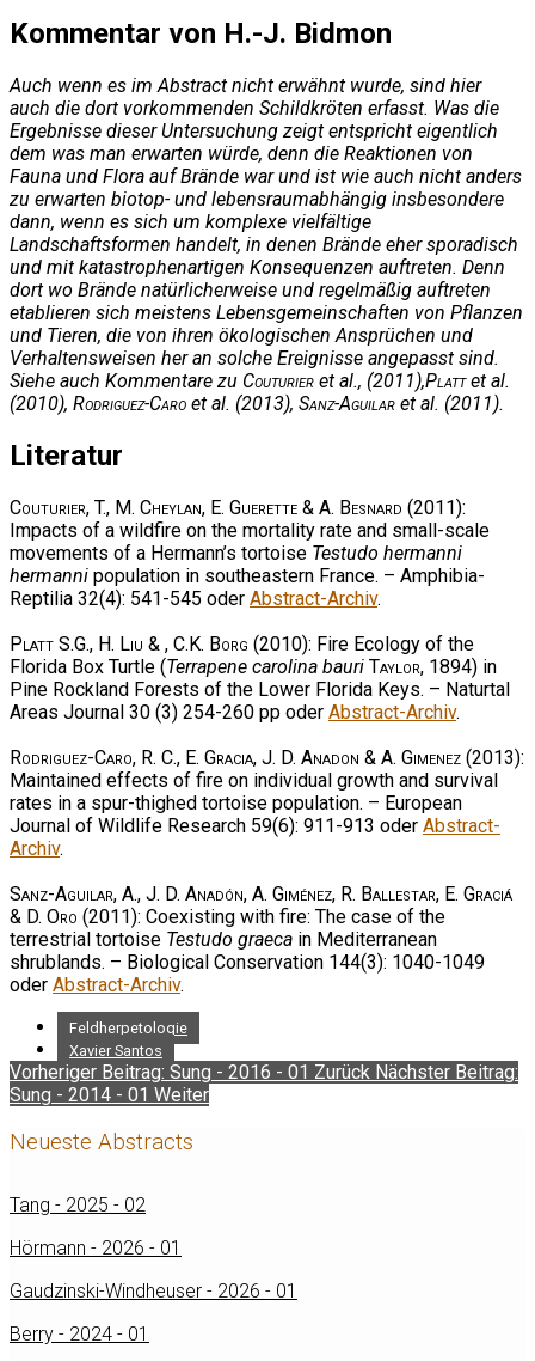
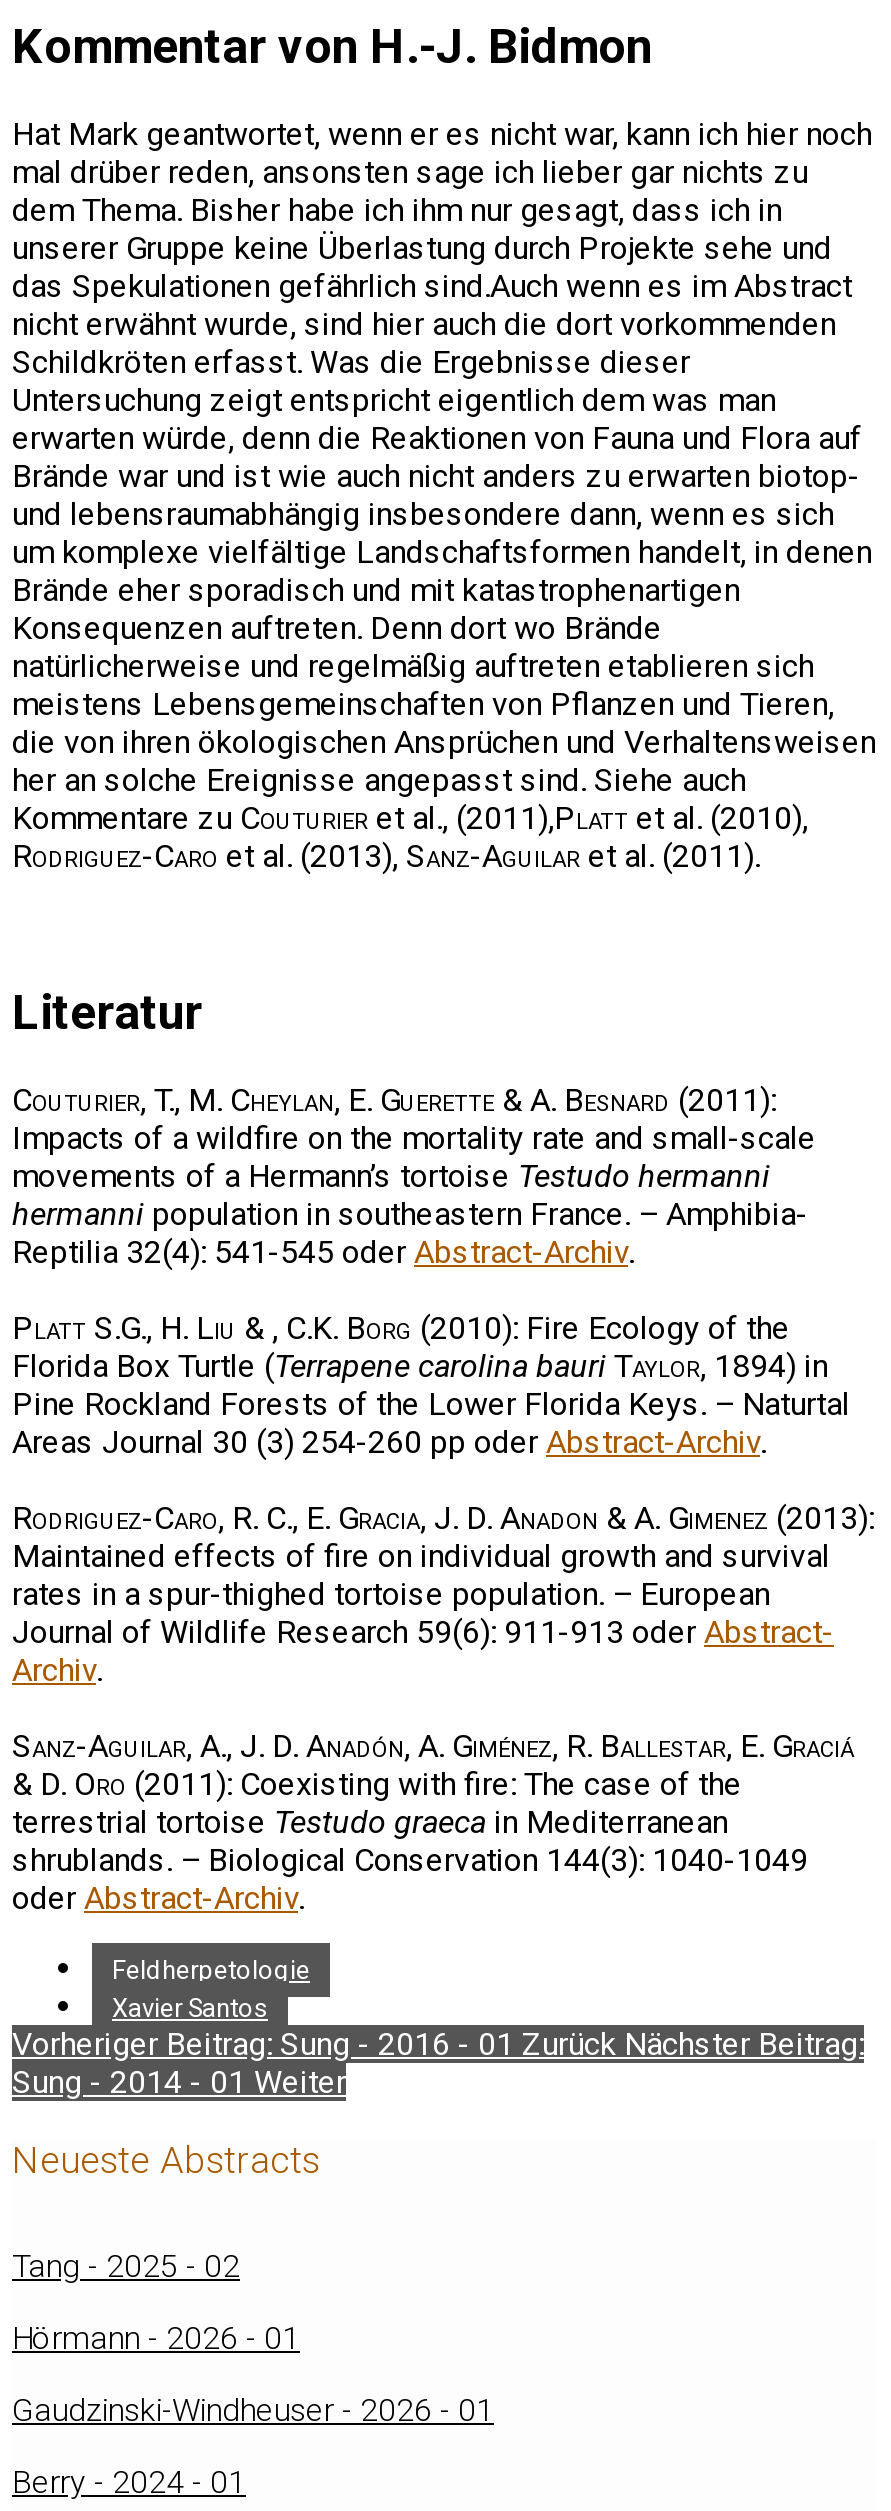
[10,74,523,415] Auch wenn es im Abstract nicht erwähnt wurde, sind hier | auch die dort vorkommenden Schildkröten erfasst. Was die | Ergebnisse dieser Untersuchung zeigt entspricht eigentlich | dem was man erwarten würde, denn die Reaktionen von | Fauna und Flora auf Brände war und ist wie auch nicht anders | zu erwarten biotop- und lebensraumabhängig insbesondere | dann, wenn es sich um komplexe vielfältige | Landschaftsformen handelt, in denen Brände eher sporadisch | und mit katastrophenartigen Konsequenzen auftreten. Denn | dort wo Brände natürlicherweise und regelmäßig auftreten | etablieren sich meistens Lebensgemeinschaften von Pflanzen | und Tieren, die von ihren ökologischen Ansprüchen und | Verhaltensweisen her an solche Ereignisse angepasst sind. | Siehe auch Kommentare zu Couturier et al., (2011),Platt et al. | (2010), Rodriguez-Caro et al. (2013), Sanz-Aguilar et al. (2011). -> [12,115,876,875] Hat Mark geantwortet, wenn er es nicht war, kann ich hier noch | mal drüber reden, ansonsten sage ich lieber gar nichts zu | dem Thema. Bisher habe ich ihm nur gesagt, dass ich in | unserer Gruppe keine Überlastung durch Projekte sehe und | das Spekulationen gefährlich sind.Auch wenn es im Abstract | nicht erwähnt wurde, sind hier auch die dort vorkommenden | Schildkröten erfasst. Was die Ergebnisse dieser | Untersuchung zeigt entspricht eigentlich dem was man | erwarten würde, denn die Reaktionen von Fauna und Flora auf | Brände war und ist wie auch nicht anders zu erwarten biotop- | und lebensraumabhängig insbesondere dann, wenn es sich | um komplexe vielfältige Landschaftsformen handelt, in denen | Brände eher sporadisch und mit katastrophenartigen | Konsequenzen auftreten. Denn dort wo Brände | natürlicherweise und regelmäßig auftreten etablieren sich | meistens Lebensgemeinschaften von Pflanzen und Tieren, | die von ihren ökologischen Ansprüchen und Verhaltensweisen | her an solche Ereignisse angepasst sind. Siehe auch | Kommentare zu Couturier et al., (2011),Platt et al. (2010), | Rodriguez-Caro et al. (2013), Sanz-Aguilar et al. (2011).

